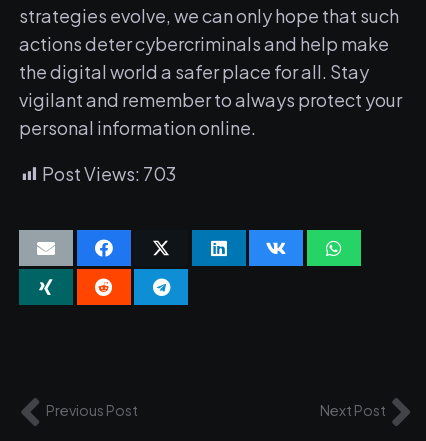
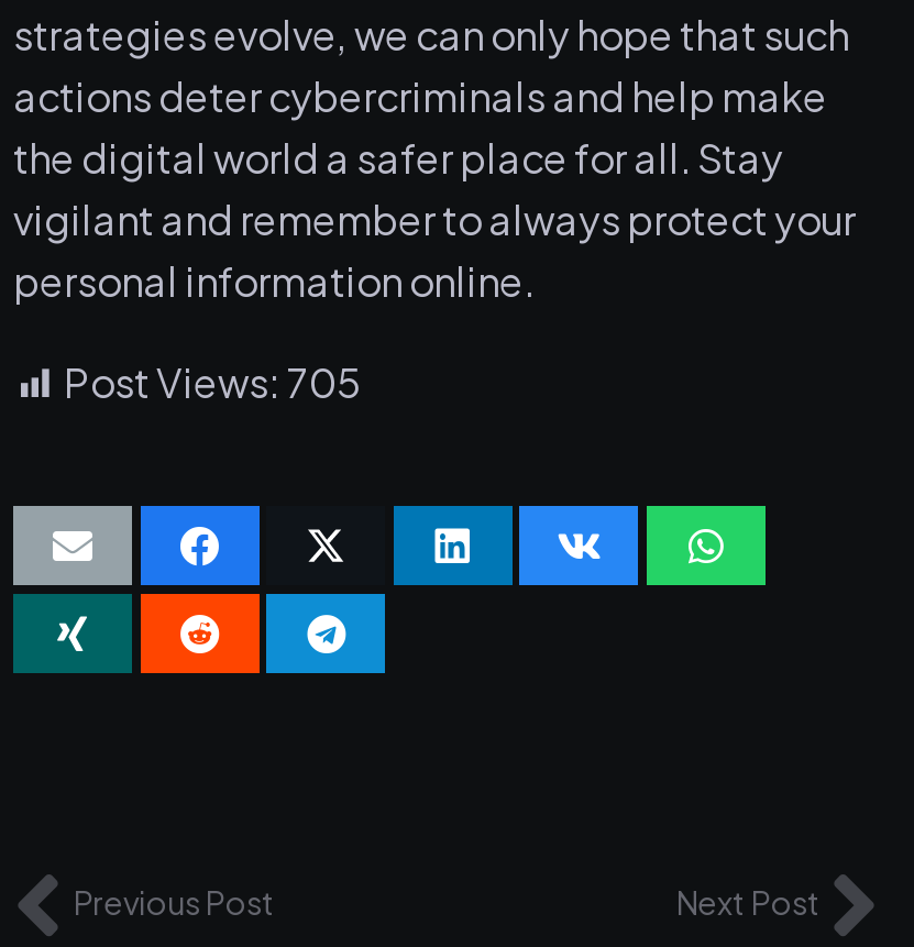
[42,162,176,185] Post Views: 703 -> [64,356,361,406] Post Views: 705

